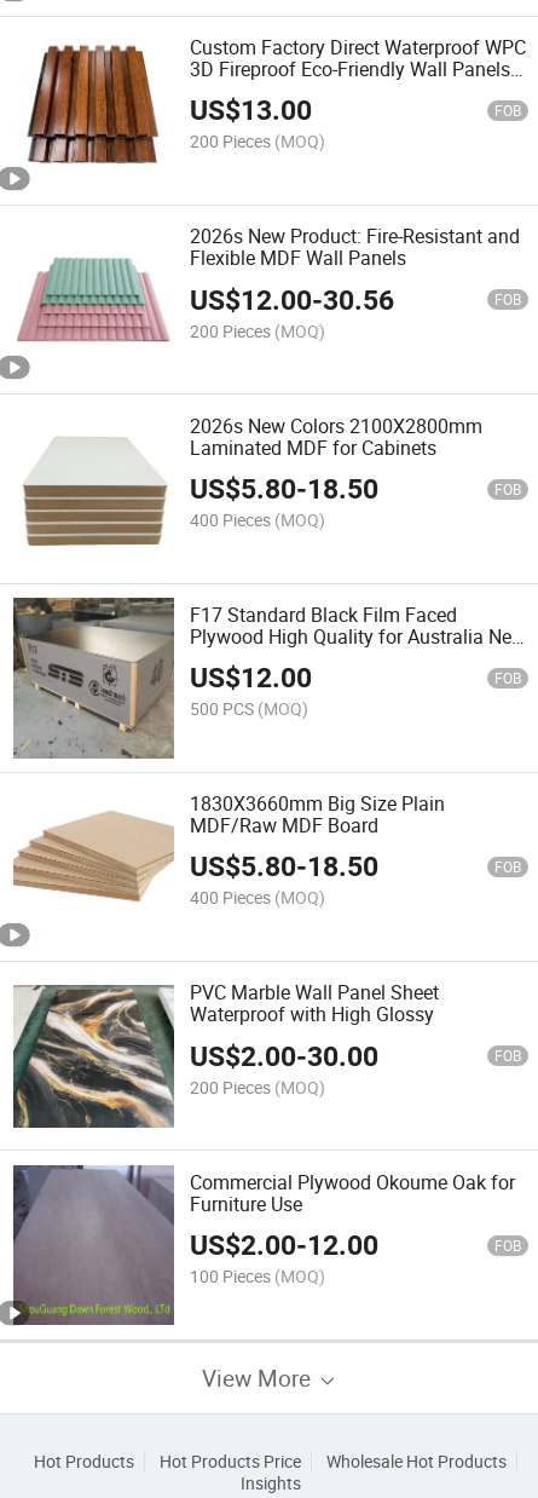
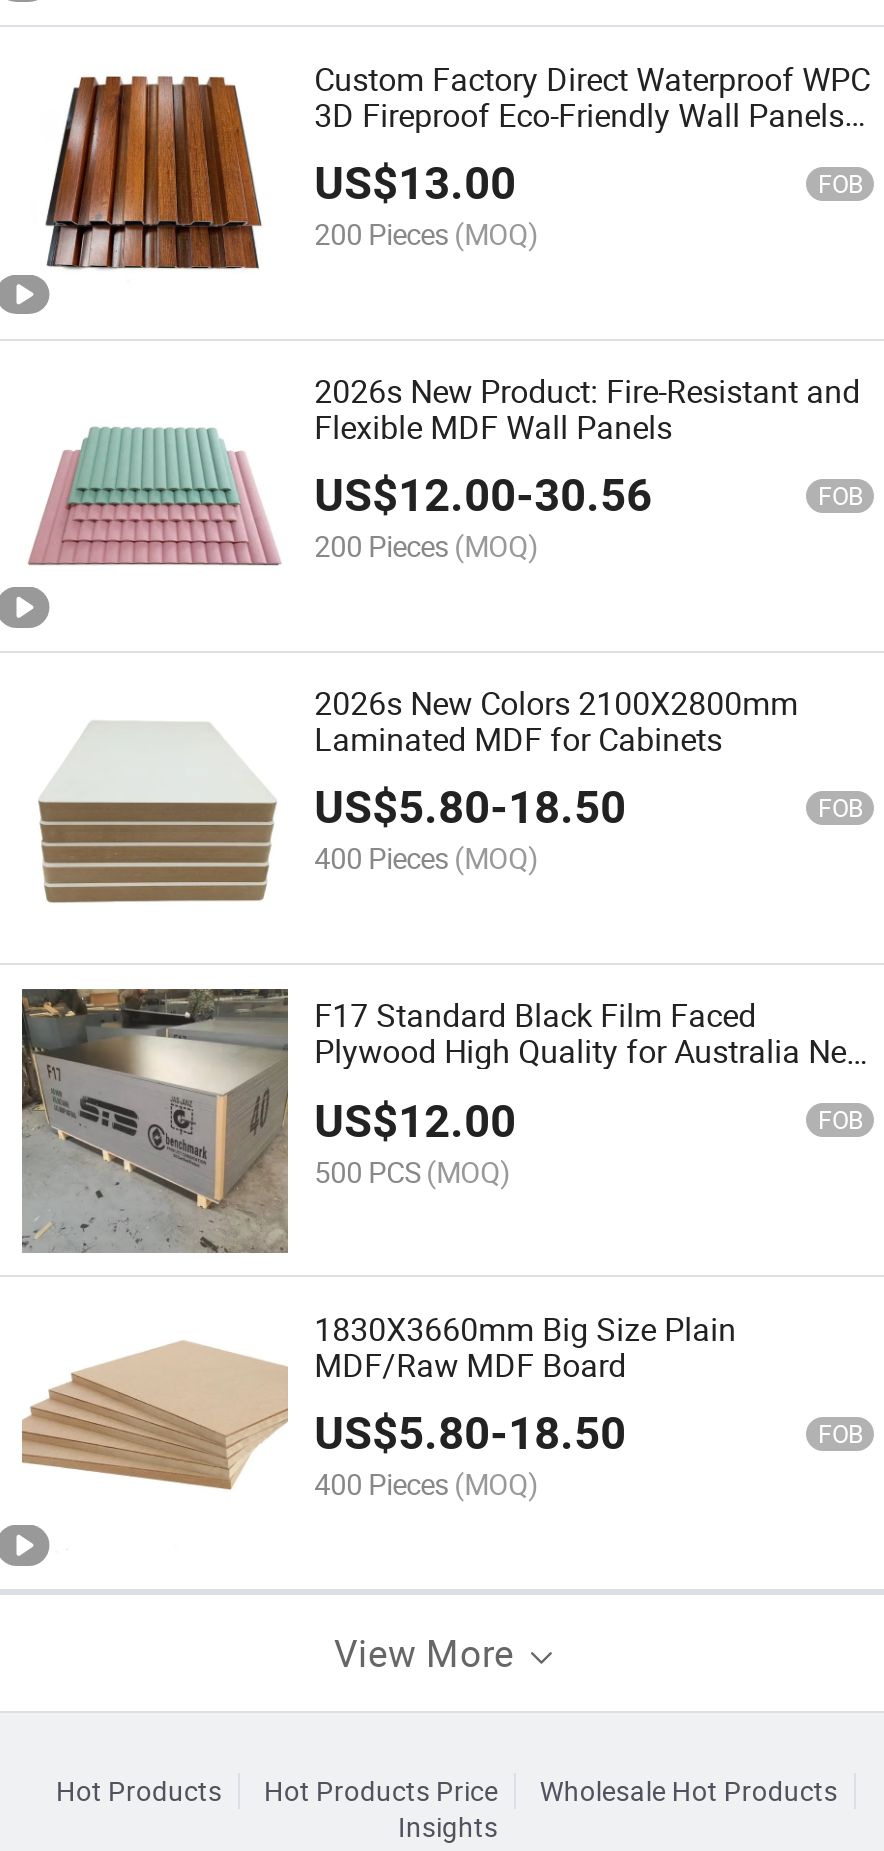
[12,979,521,1129] [image] | PVC Marble Wall Panel Sheet | Waterproof with High Glossy | US$2.00-30.00 | FOB | 200 Pieces (MOQ) -> none
[12,1164,521,1326] [image] | Commercial Plywood Okoume Oak for | Furniture Use | US$2.00-12.00 | FOB | 100 Pieces (MOQ) -> none

